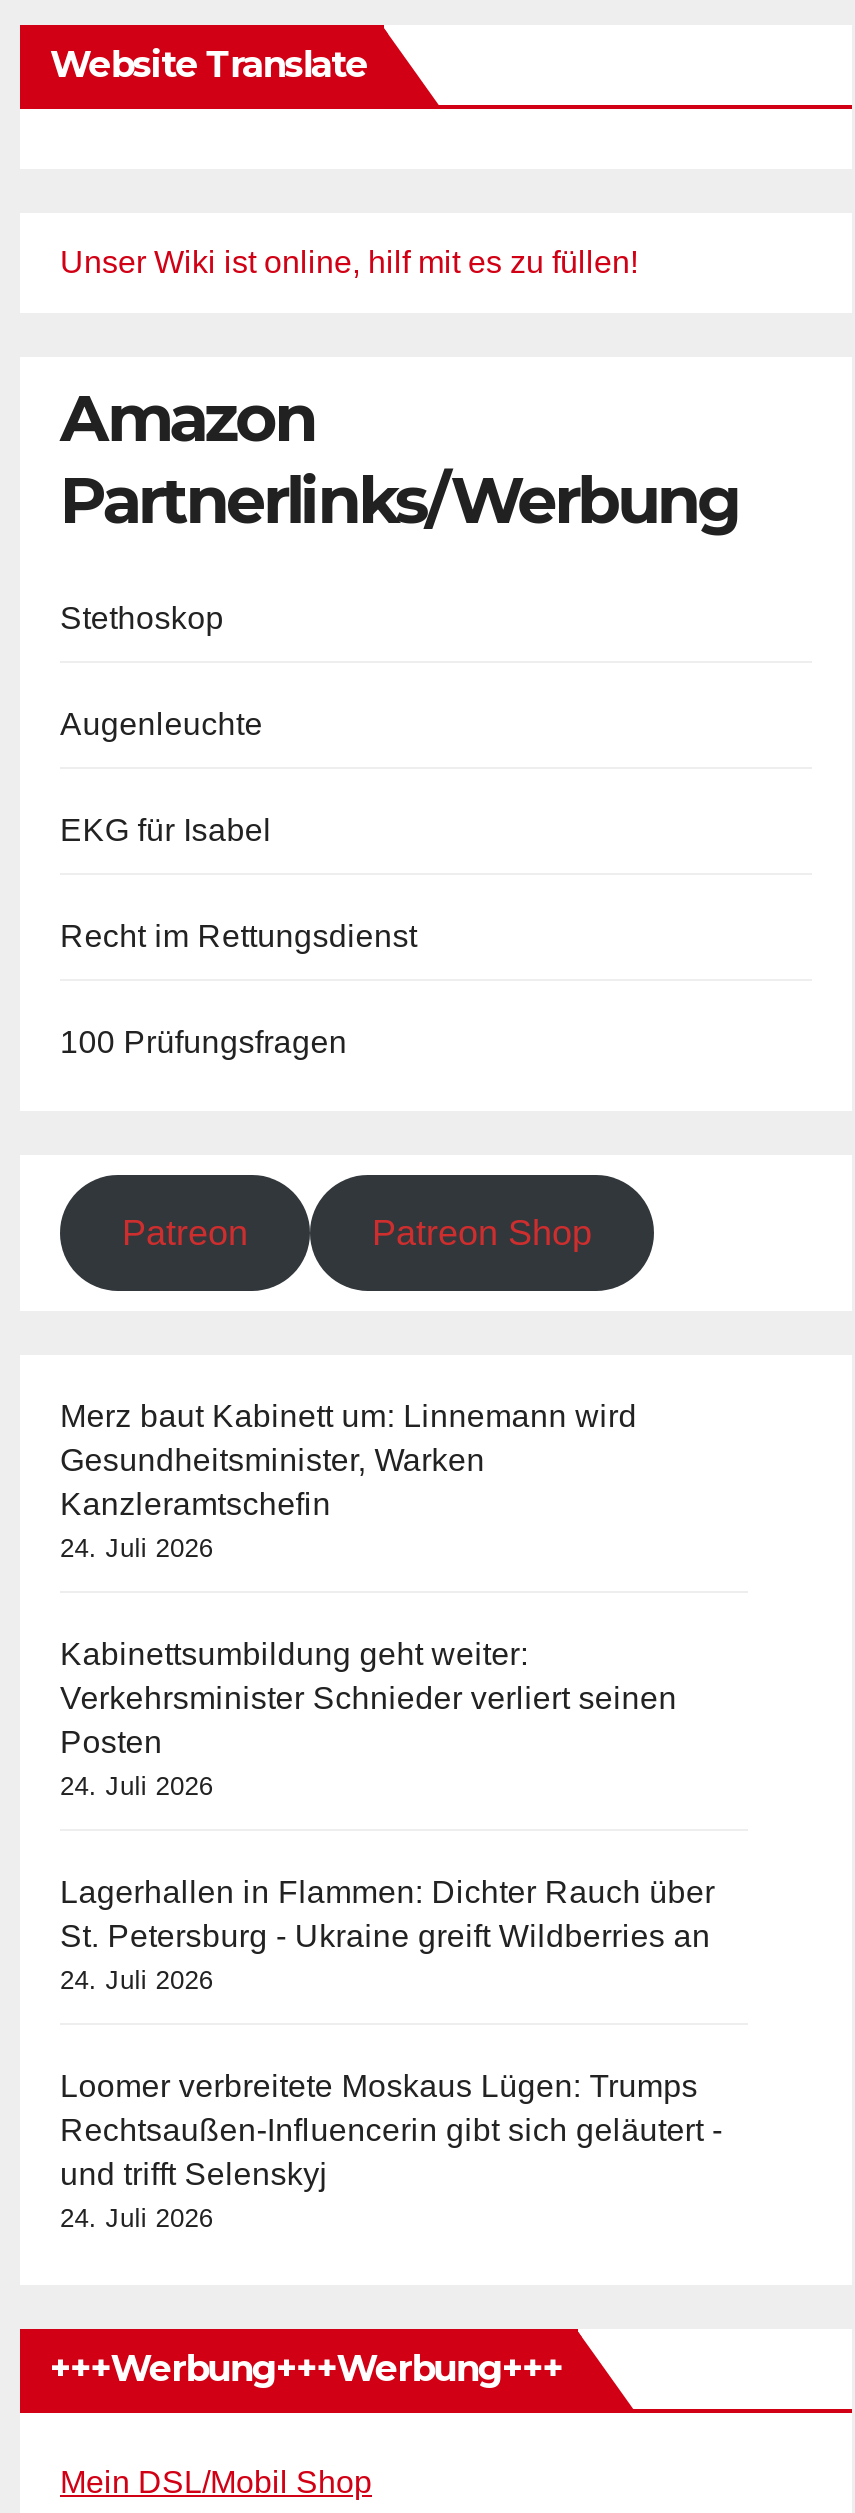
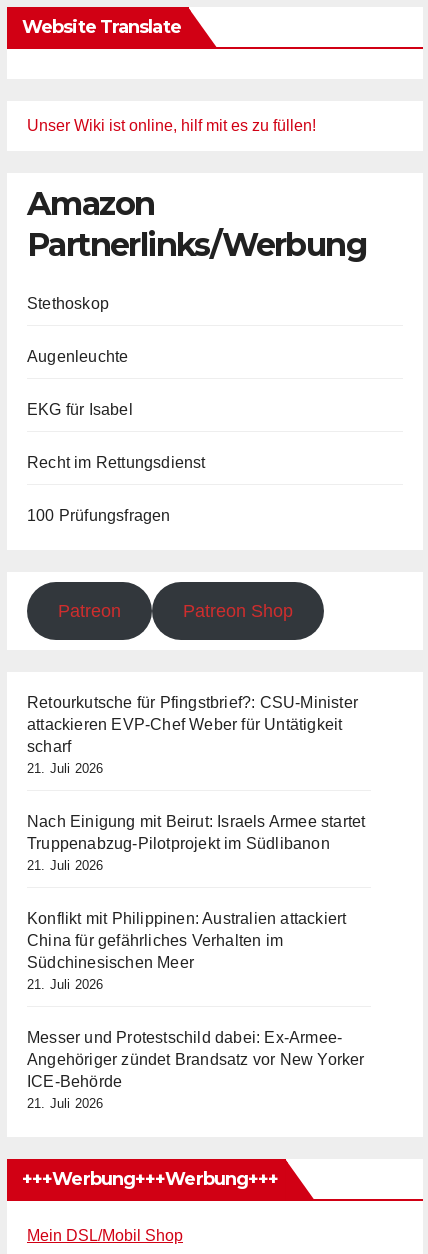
[60,1398,637,1562] Merz baut Kabinett um: Linnemann wird | Gesundheitsminister, Warken | Kanzleramtschefin | 24. Juli 2026 -> [27,693,358,775] Retourkutsche für Pfingstbrief?: CSU-Minister | attackieren EVP-Chef Weber für Untätigkeit | scharf | 21. Juli 2026
[60,1636,677,1800] Kabinettsumbildung geht weiter: | Verkehrsminister Schnieder verliert seinen | Posten | 24. Juli 2026 -> [27,812,365,872] Nach Einigung mit Beirut: Israels Armee startet | Truppenabzug-Pilotprojekt im Südlibanon | 21. Juli 2026
[60,1874,715,1994] Lagerhallen in Flammen: Dichter Rauch über | St. Petersburg - Ukraine greift Wildberries an | 24. Juli 2026 -> [27,909,346,991] Konflikt mit Philippinen: Australien attackiert | China für gefährliches Verhalten im | Südchinesischen Meer | 21. Juli 2026
[60,2068,722,2232] Loomer verbreitete Moskaus Lügen: Trumps | Rechtsaußen-Influencerin gibt sich geläutert - | und trifft Selenskyj | 24. Juli 2026 -> [27,1028,365,1110] Messer und Protestschild dabei: Ex-Armee- | Angehöriger zündet Brandsatz vor New Yorker | ICE-Behörde | 21. Juli 2026

